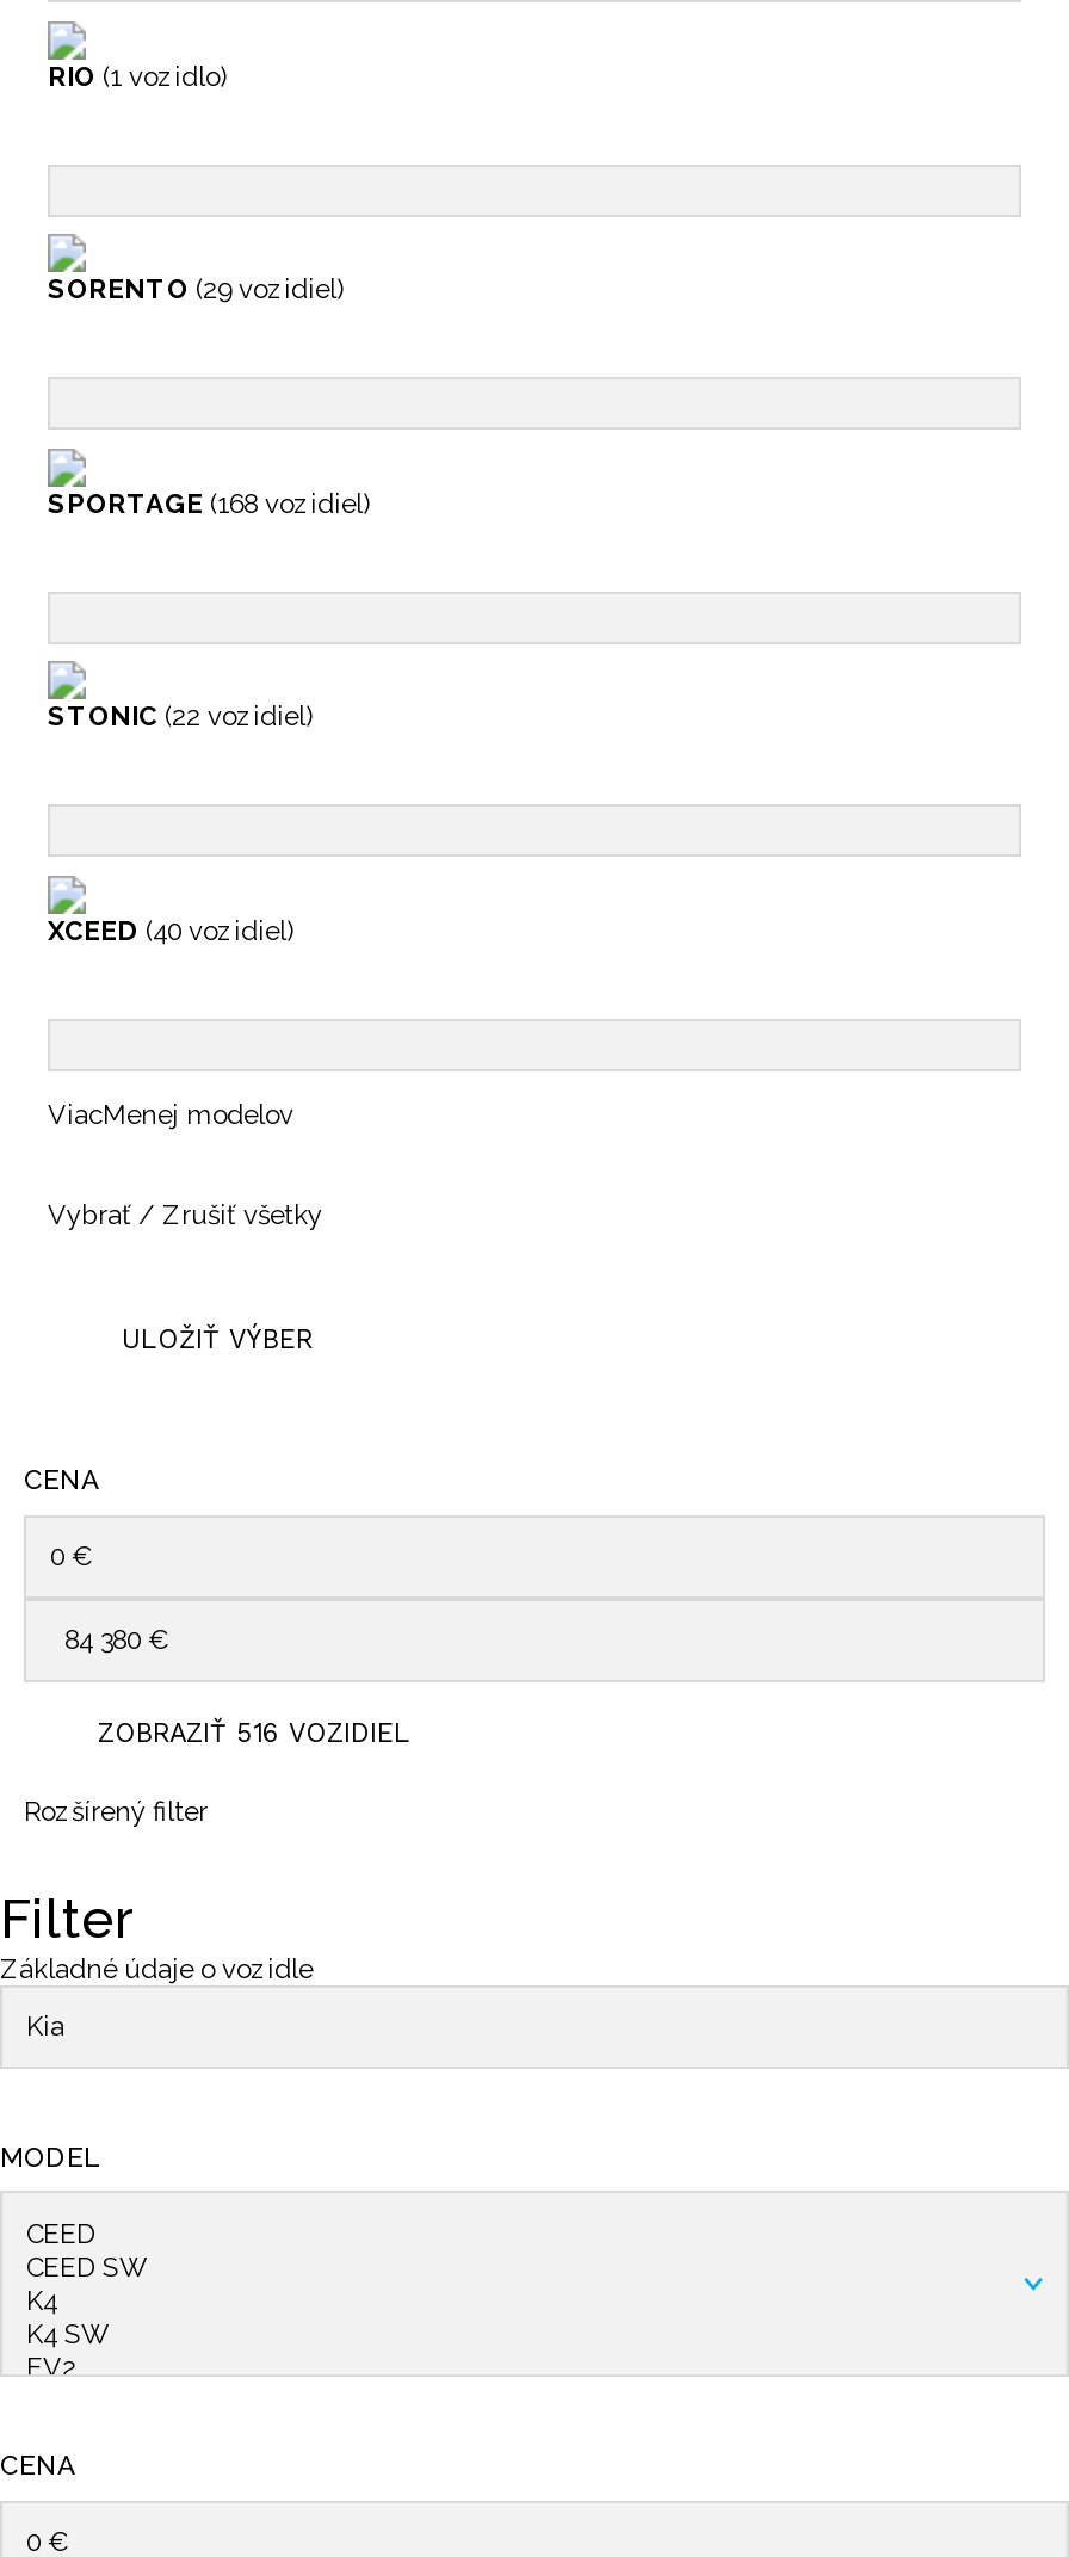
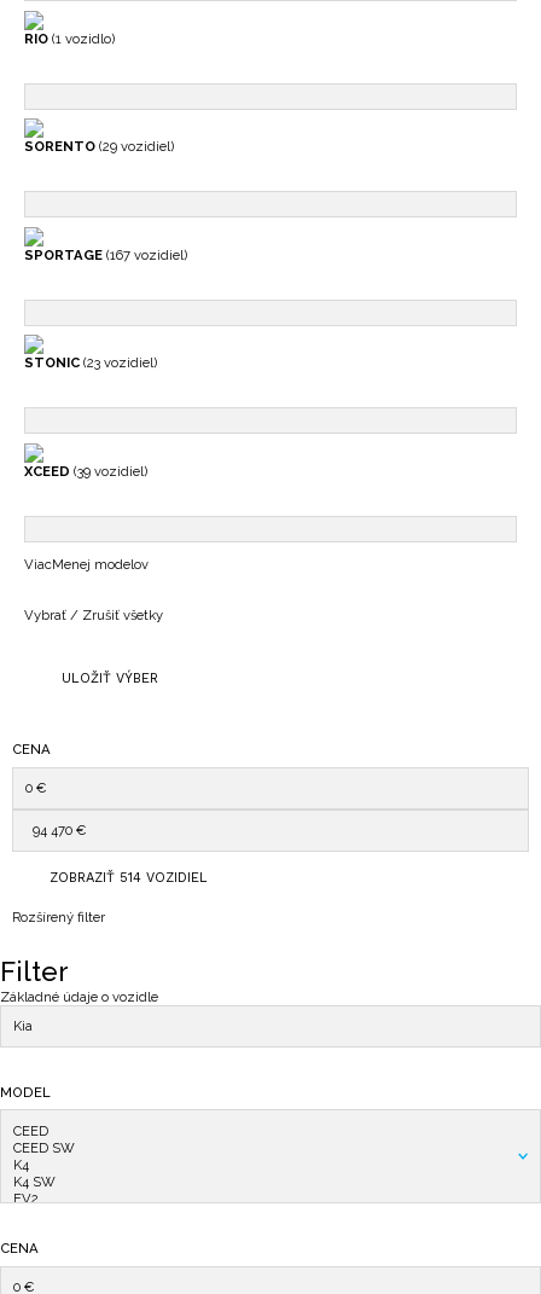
[48,486,370,519] SPORTAGE (168 vozidiel) -> [24,246,187,263] SPORTAGE (167 vozidiel)
[48,699,313,733] STONIC (22 vozidiel) -> [24,354,157,371] STONIC (23 vozidiel)
[48,913,293,946] XCEED (40 vozidiel) -> [24,462,147,479] XCEED (39 vozidiel)
[98,1717,410,1748] ZOBRAZIŤ 516 VOZIDIEL -> [50,869,208,885] ZOBRAZIŤ 514 VOZIDIEL

